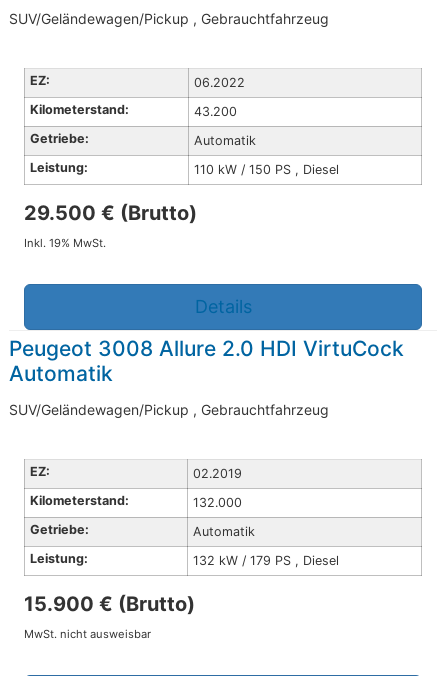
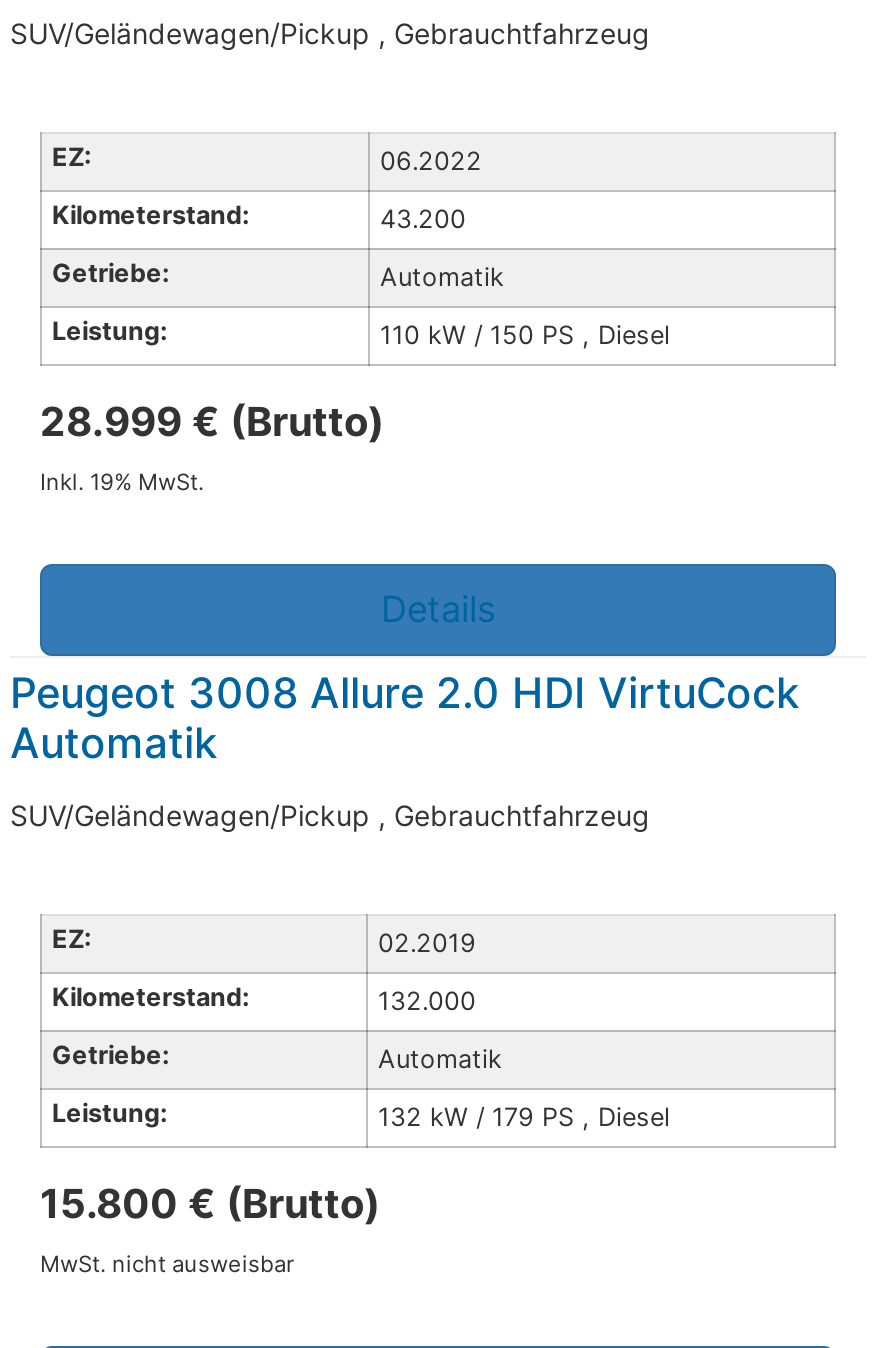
[24,201,197,225] 29.500 € (Brutto) -> [40,399,384,447] 28.999 € (Brutto)
[24,592,195,616] 15.900 € (Brutto) -> [40,1181,380,1229] 15.800 € (Brutto)

